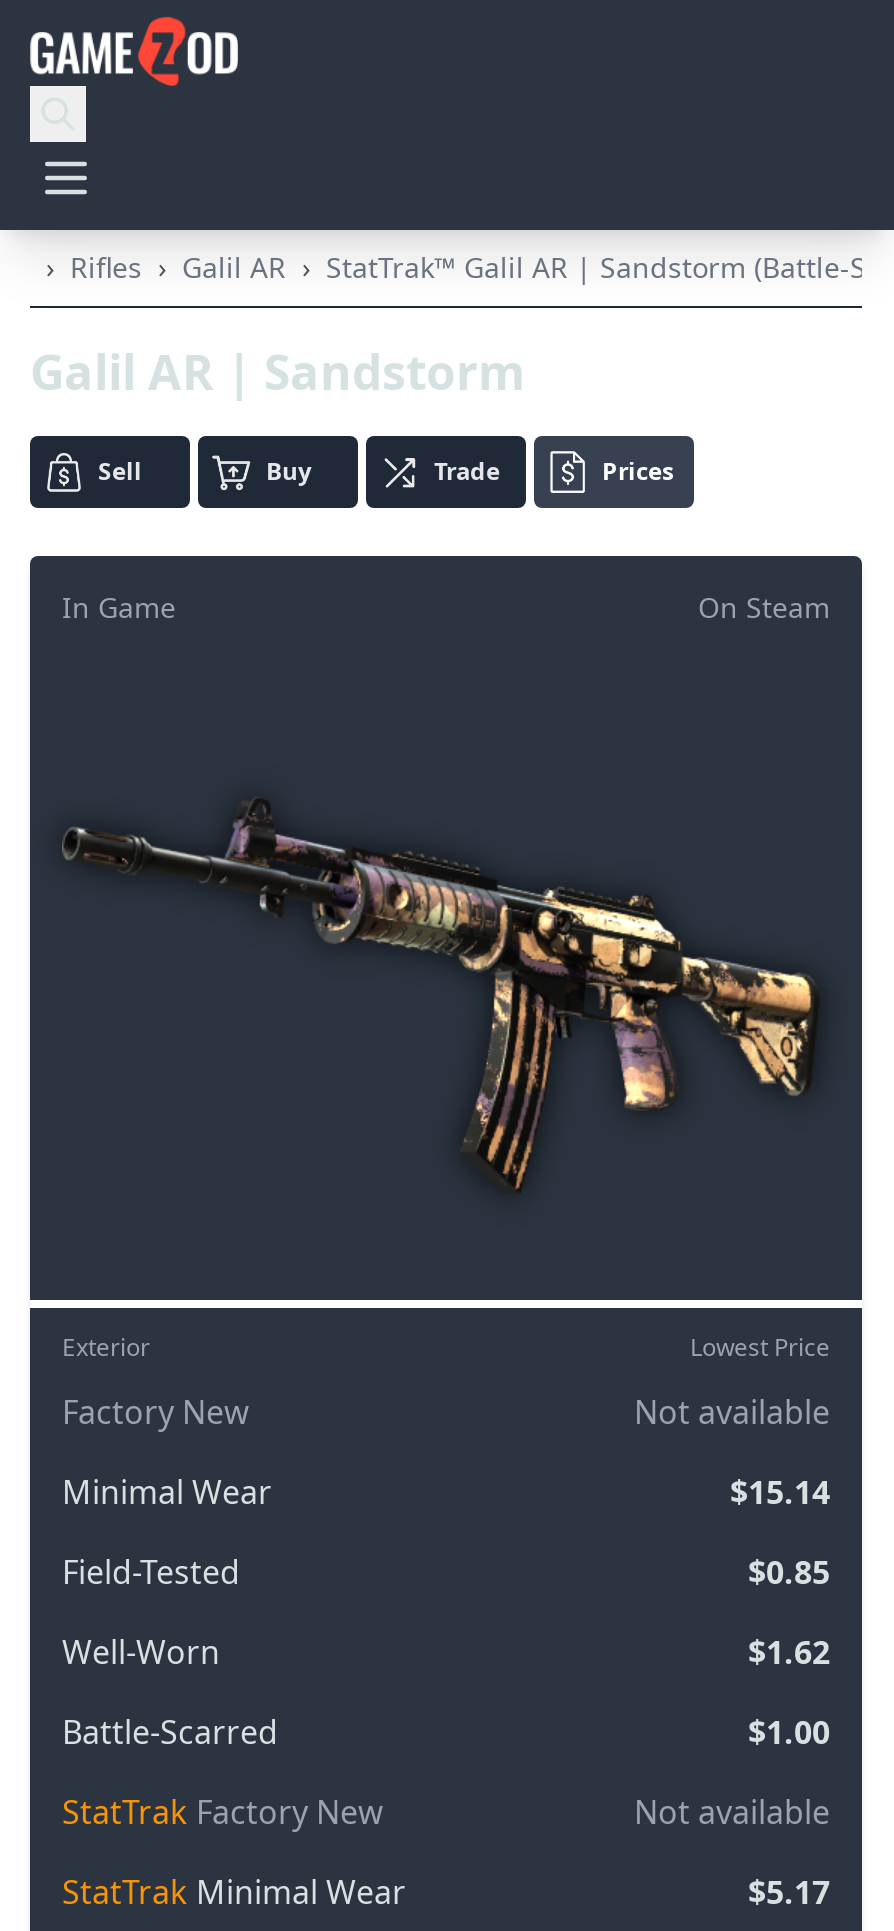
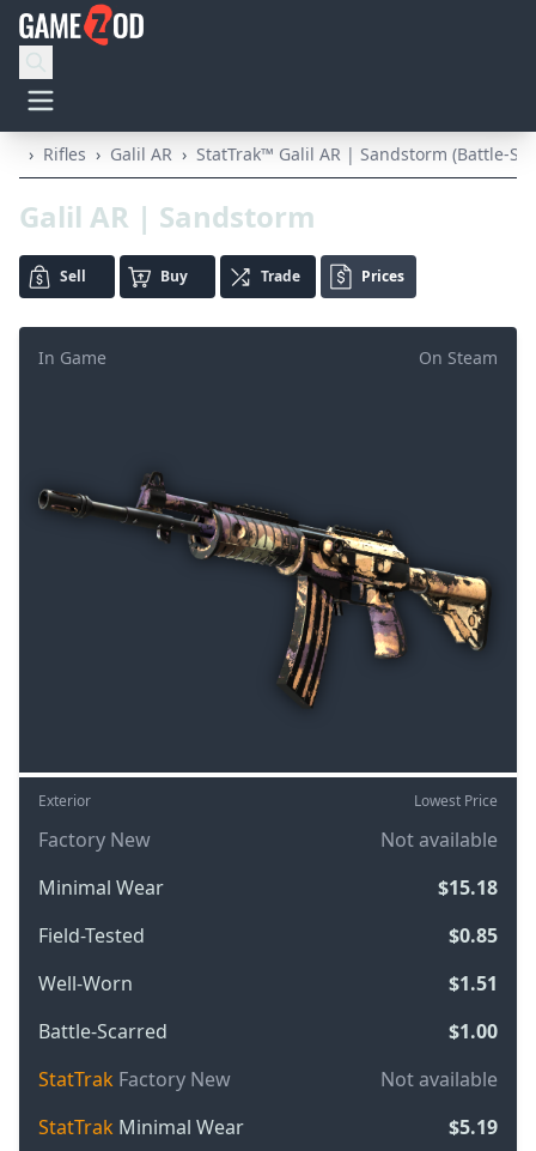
[730,1470,830,1514] $15.14 -> [438,874,498,901] $15.18
[748,1630,830,1674] $1.62 -> [449,970,498,996] $1.51
[748,1870,830,1914] $5.17 -> [449,1114,498,1140] $5.19

